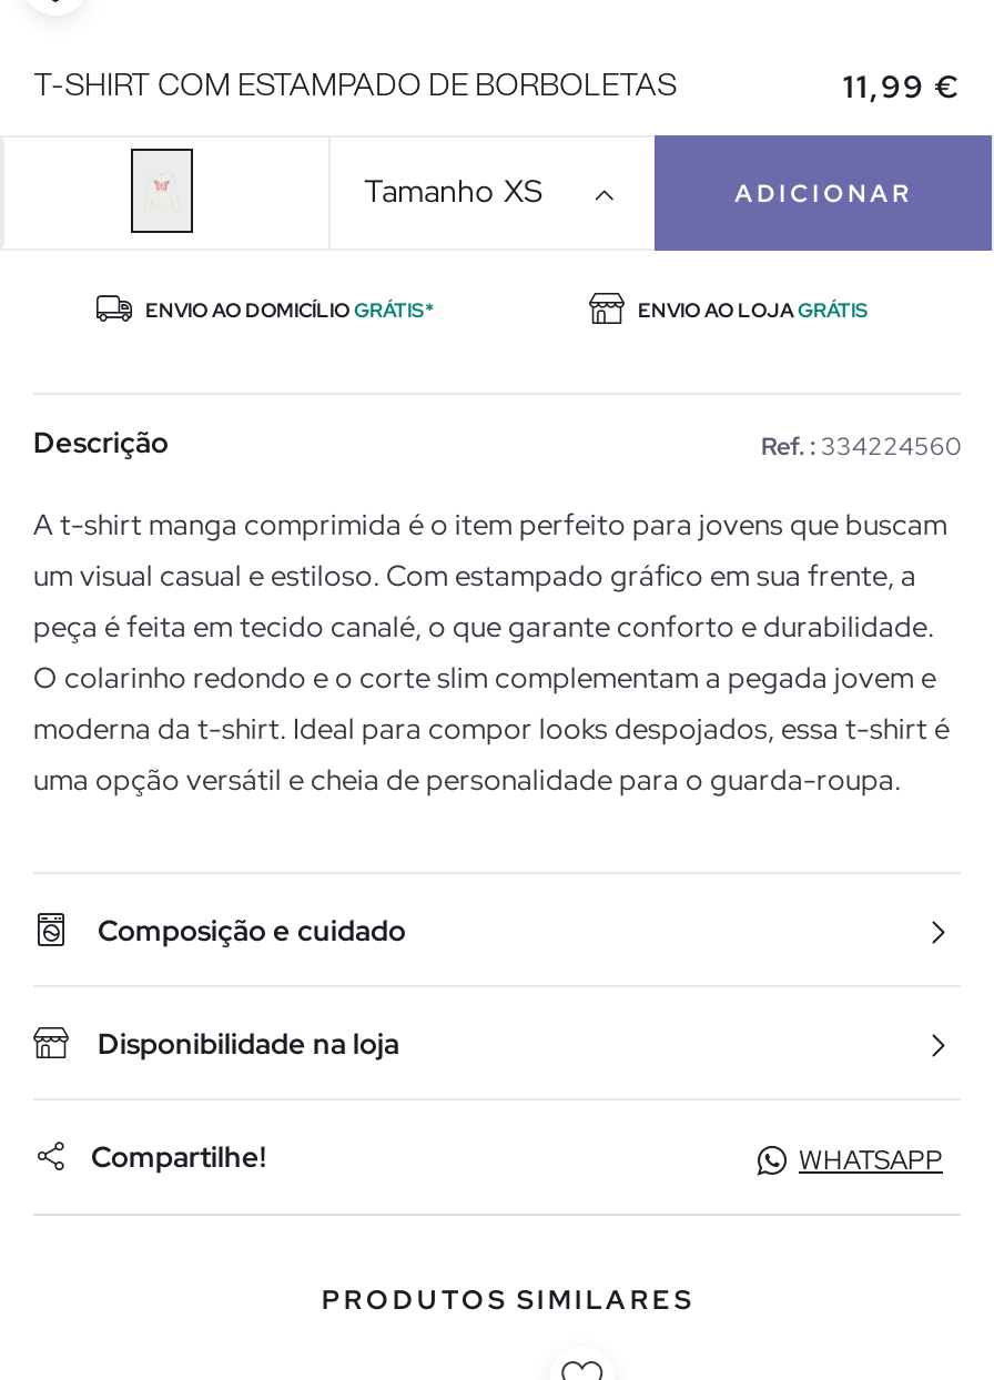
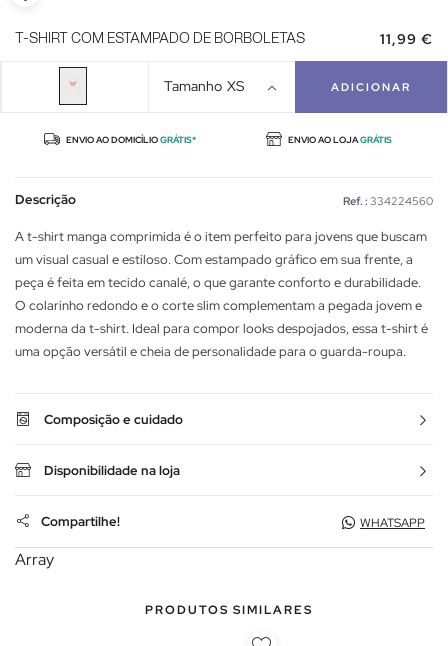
none -> [15,549,54,570] Array

